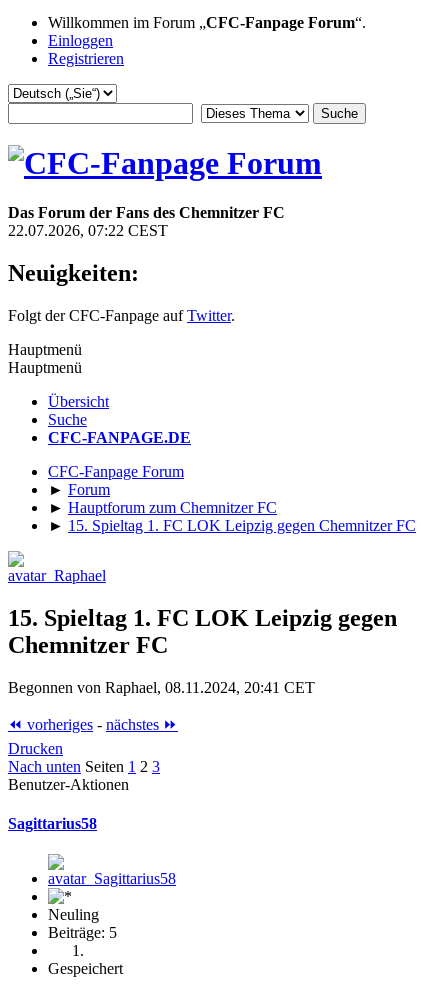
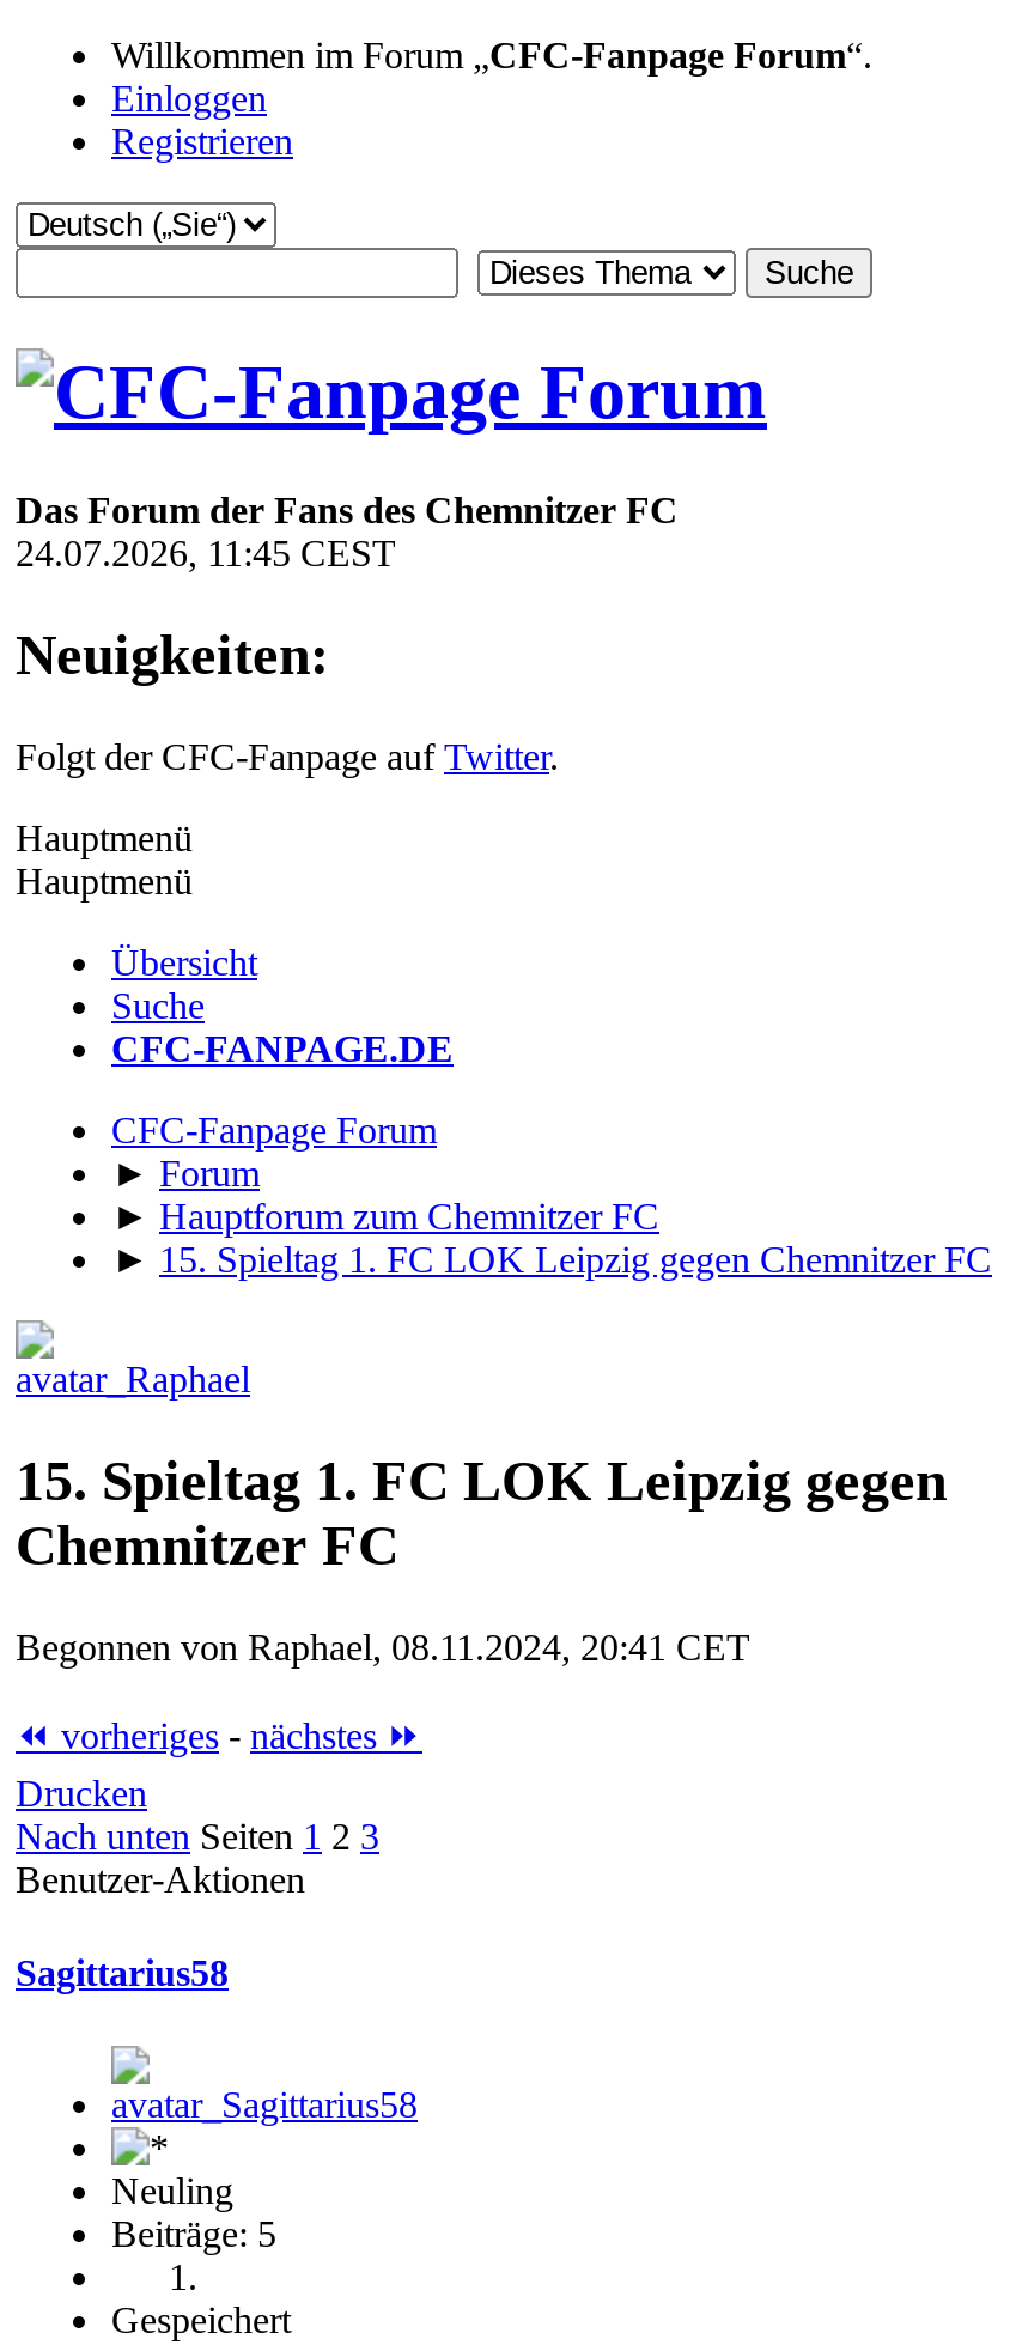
[8,222,168,239] 22.07.2026, 07:22 CEST -> [16,532,396,573] 24.07.2026, 11:45 CEST

